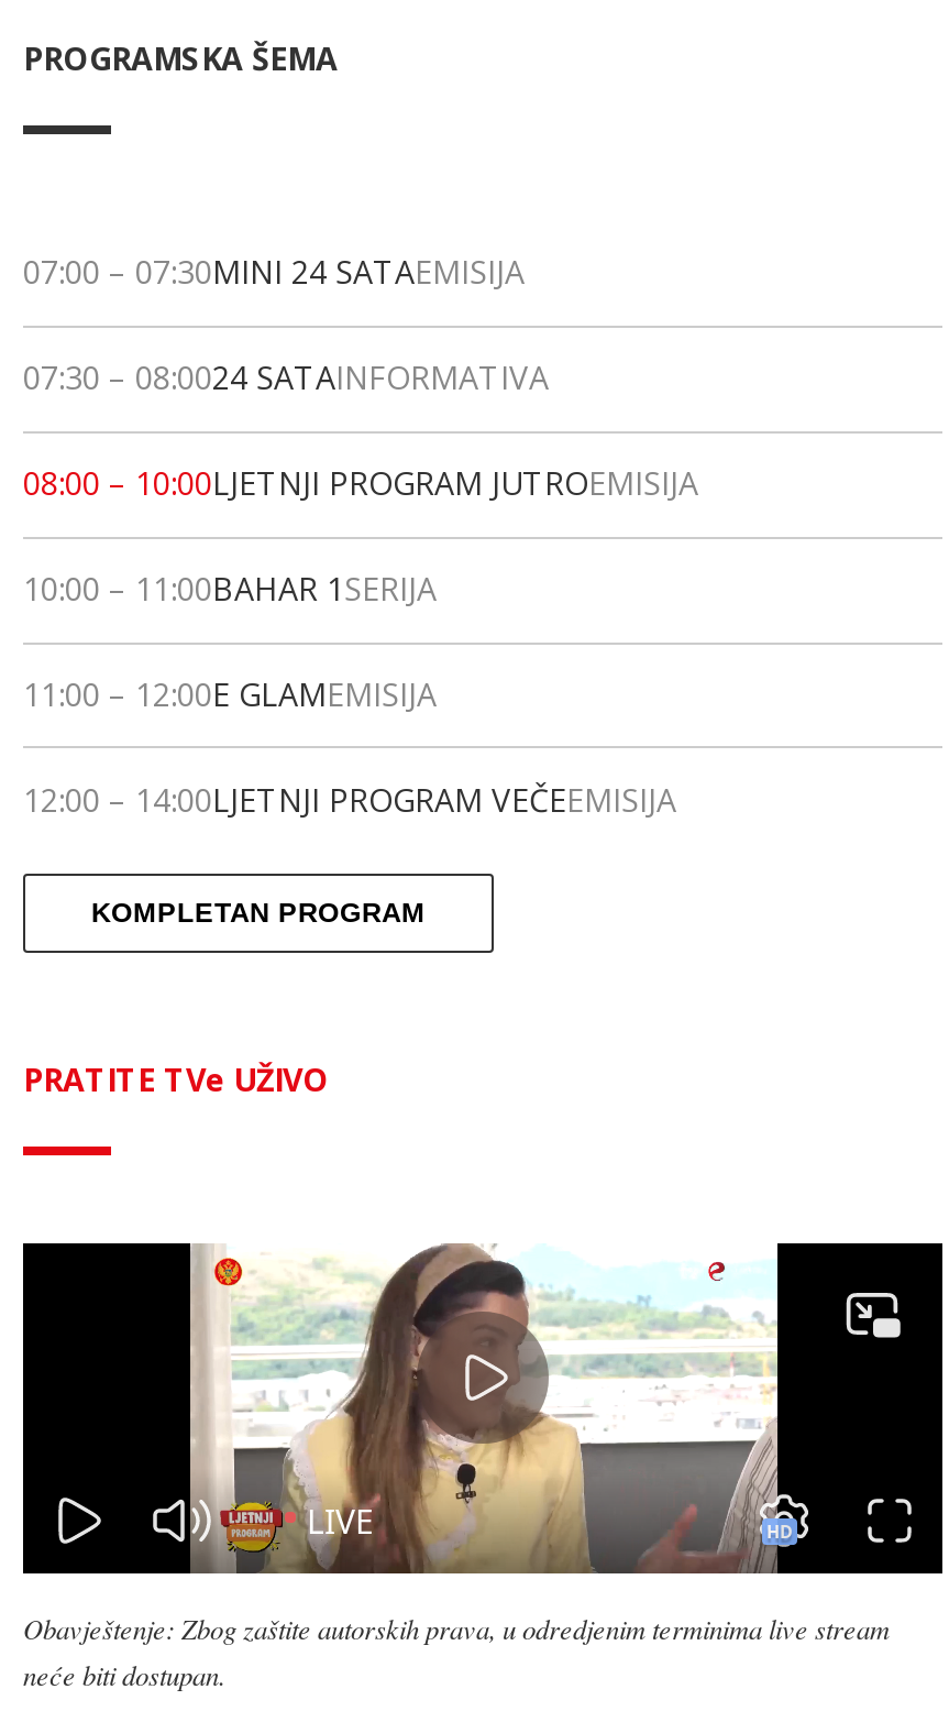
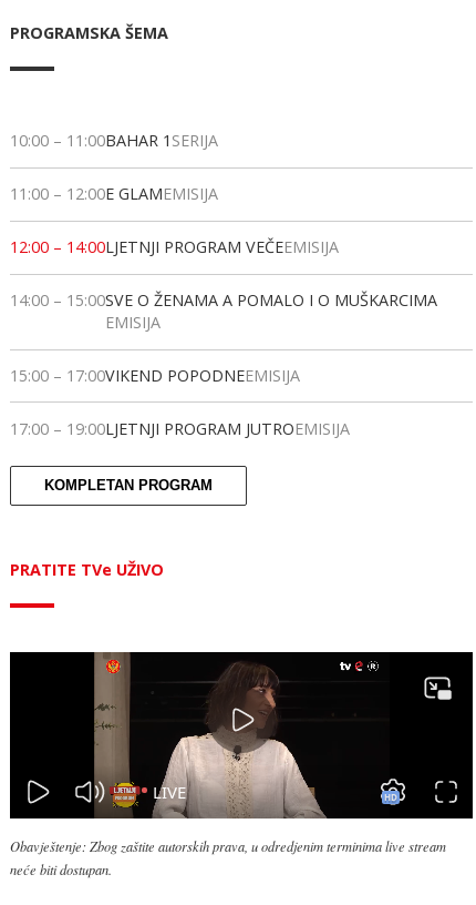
[23,252,698,504] 07:00 – 07:30MINI 24 SATAEMISIJA | 07:30 – 08:0024 SATAINFORMATIVA | 08:00 – 10:00LJETNJI PROGRAM JUTROEMISIJA -> none
moved [23,568,676,820] -> [10,130,339,258]: 10:00 – 11:00BAHAR 1 SERIJA | 11:00 – 12:00E GLAMEMISIJA | 12:00 – 14:00LJETNJI PROGRAM VEČEEMISIJA
none -> [10,290,437,439] 14:00 – 15:00SVE O ŽENAMA A POMALO I O MUŠKARCIMA | EMISIJA | 15:00 – 17:00VIKEND POPODNEEMISIJA | 17:00 – 19:00 LJETNJI PROGRAM JUTROEMISIJA
[190,1243,780,1576] [image] -> [94,651,390,820] [image]

